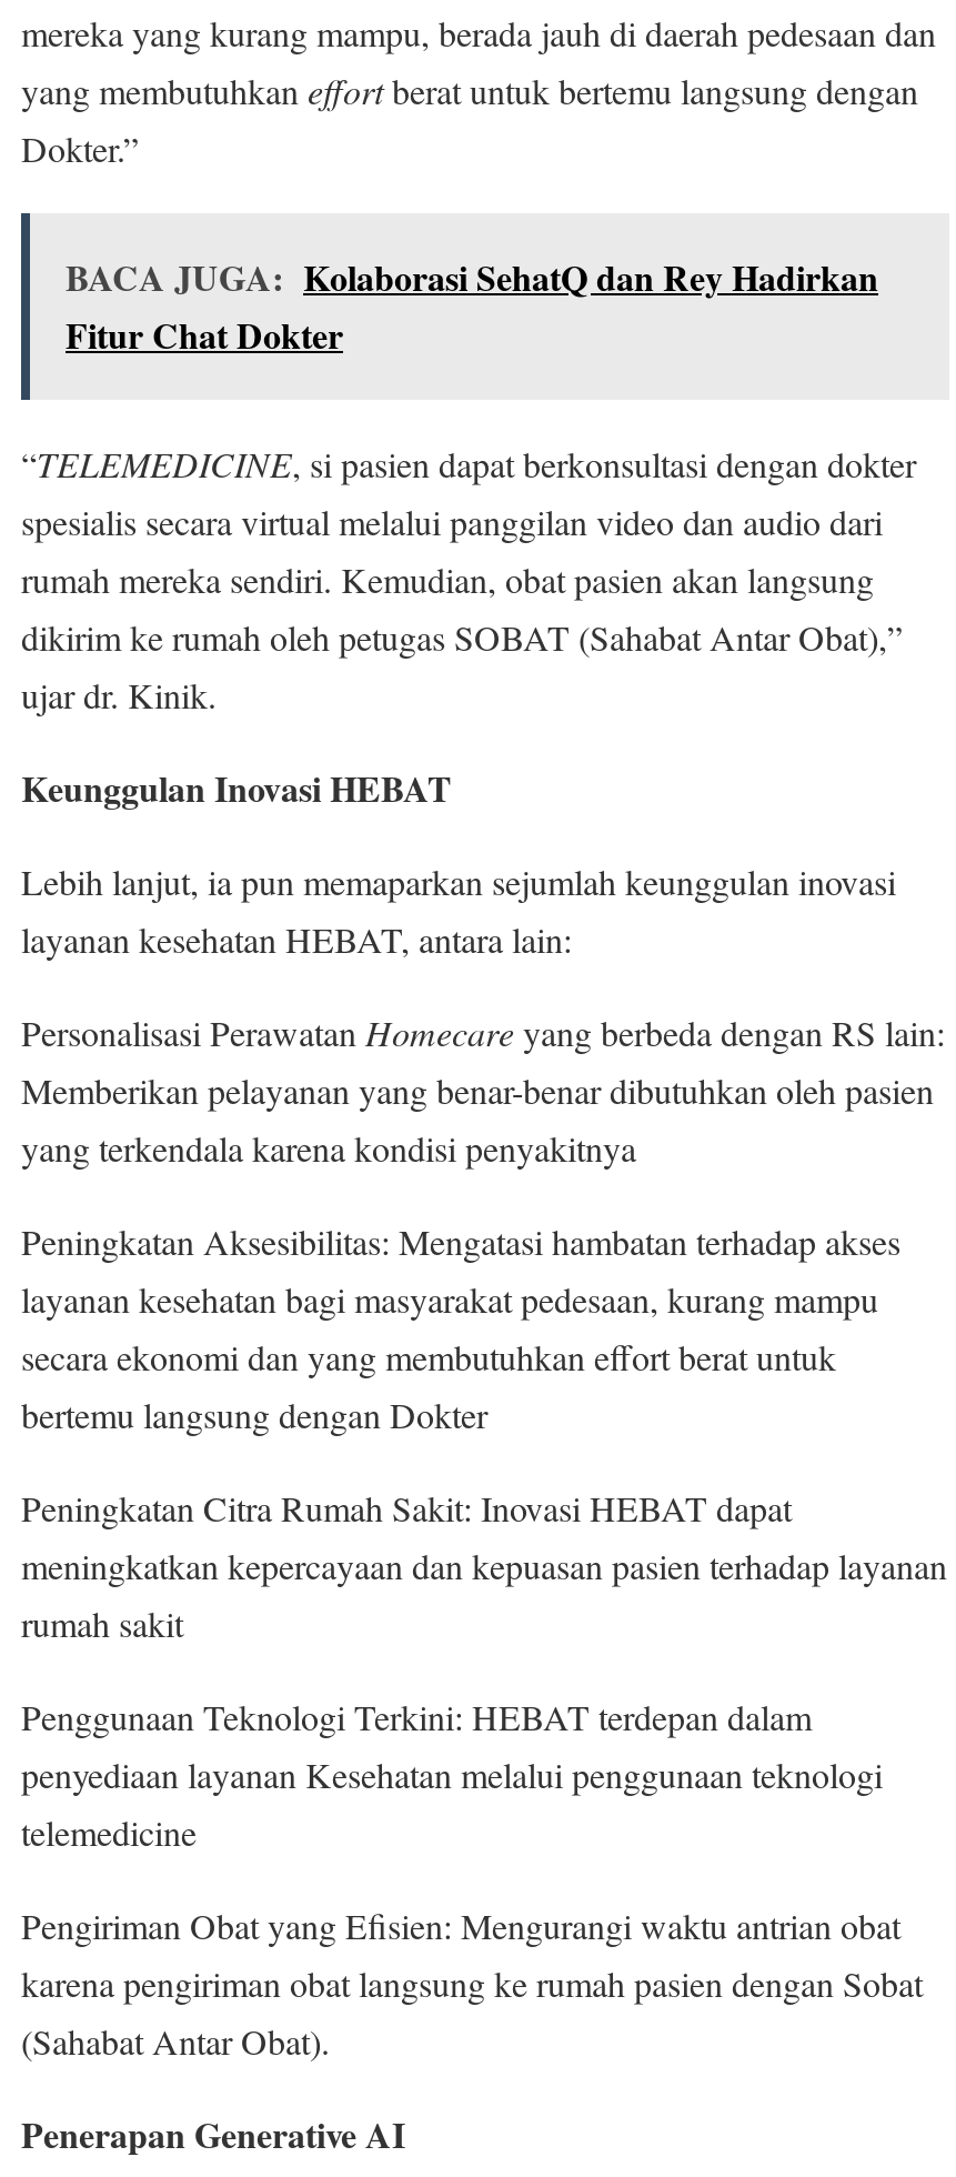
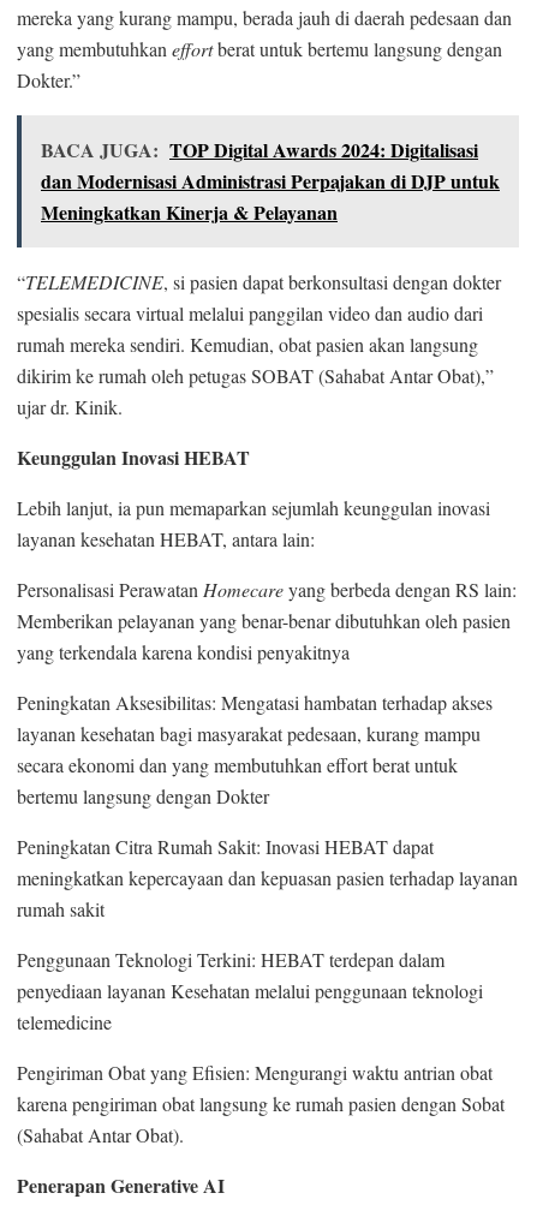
[66,251,878,359] BACA JUGA: Kolaborasi SehatQ dan Rey Hadirkan | Fitur Chat Dokter -> [41,136,500,226] BACA JUGA: TOP Digital Awards 2024: Digitalisasi | dan Modernisasi Administrasi Perpajakan di DJP untuk | Meningkatkan Kinerja & Pelayanan

